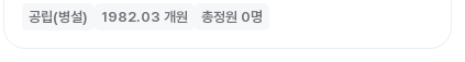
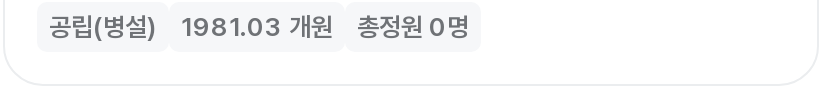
[29,9,263,25] 공립(병설) 1982.03 개원 총정원 0명 -> [49,12,469,42] 공립(병설) 1981.03 개원 총정원 0명

